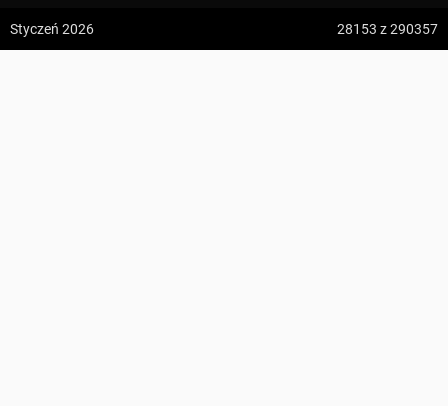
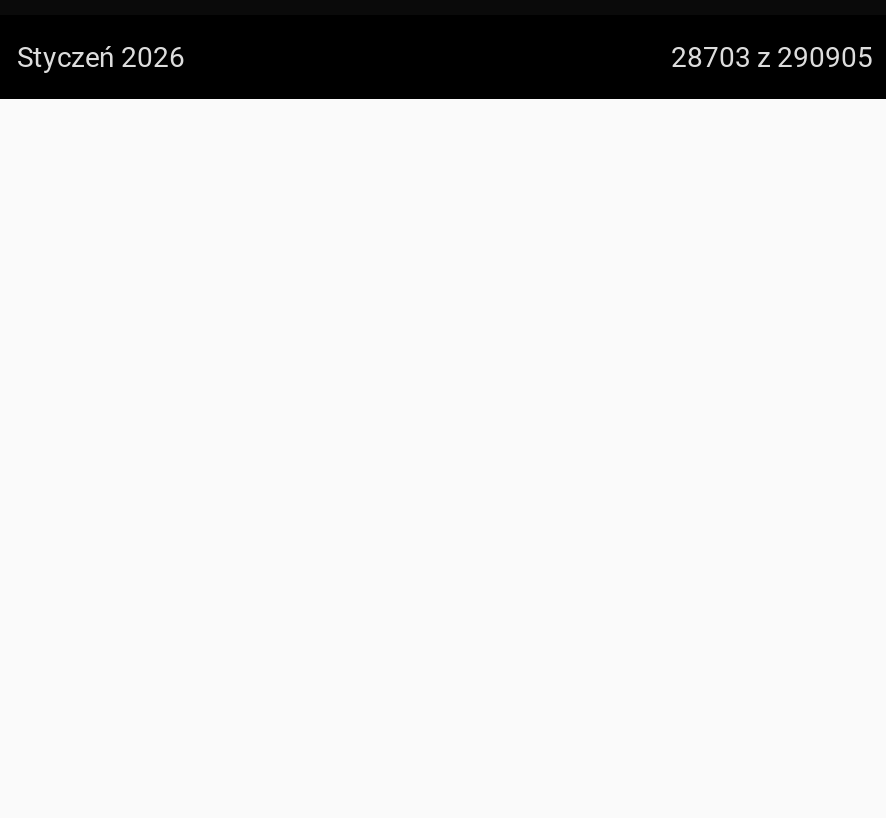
[337,21,438,37] 28153 z 290357 -> [671,41,873,73] 28703 z 290905

